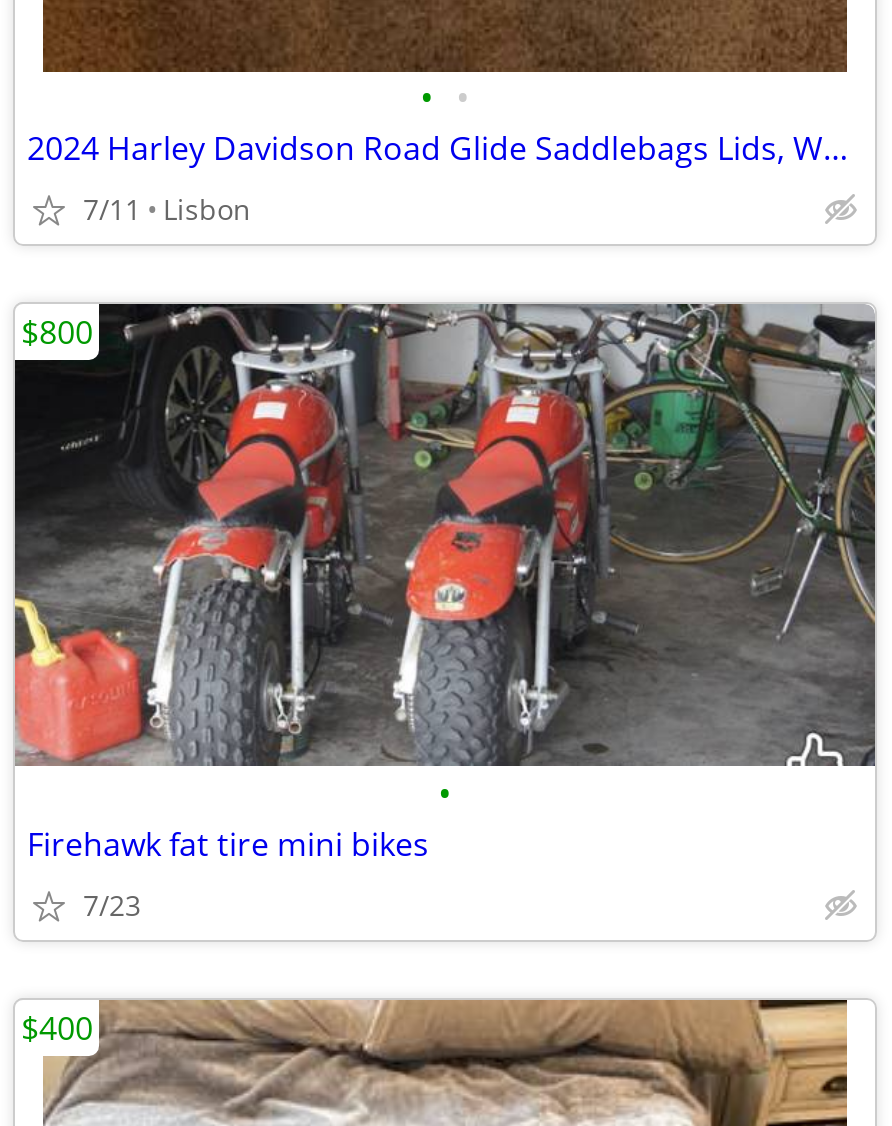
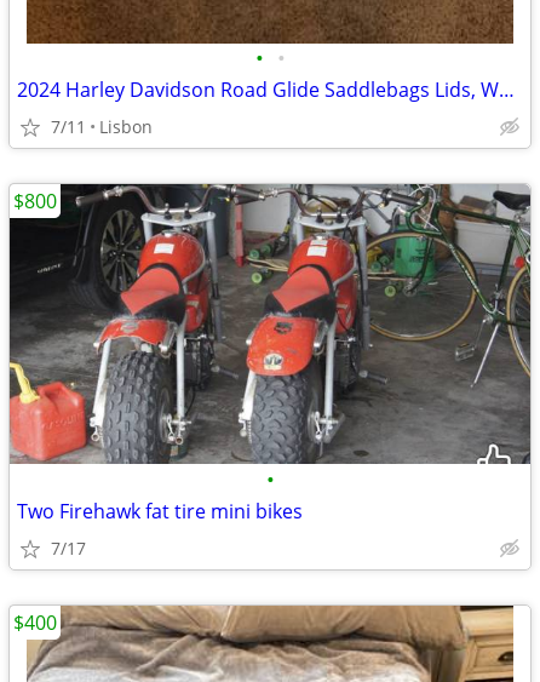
[27,822,429,866] Firehawk fat tire mini bikes -> [17,498,303,525] Two Firehawk fat tire mini bikes
[83,886,141,924] 7/23 -> [51,537,86,560] 7/17

